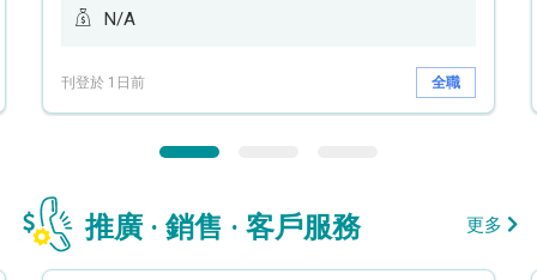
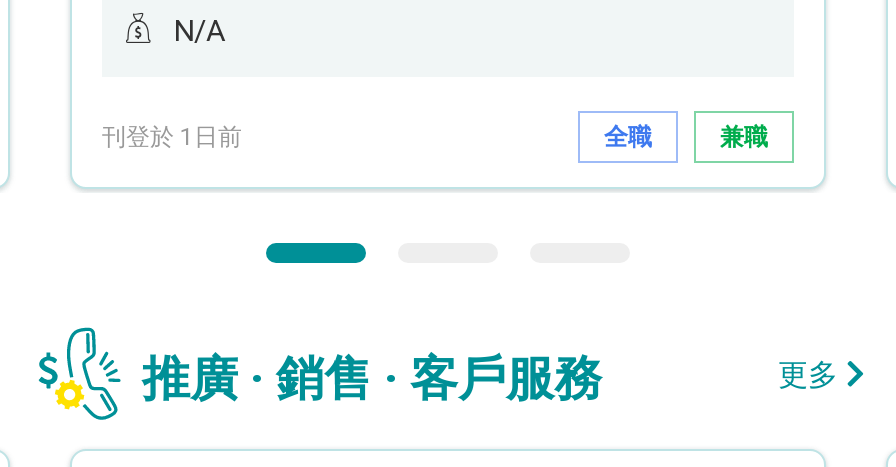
none -> [720,122,768,150] 兼職

